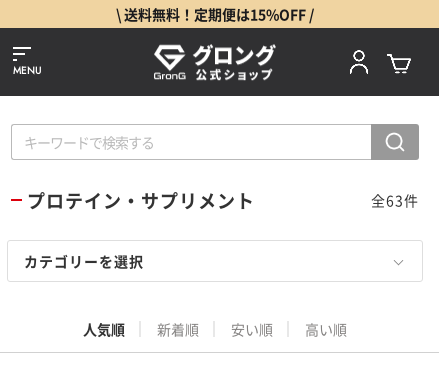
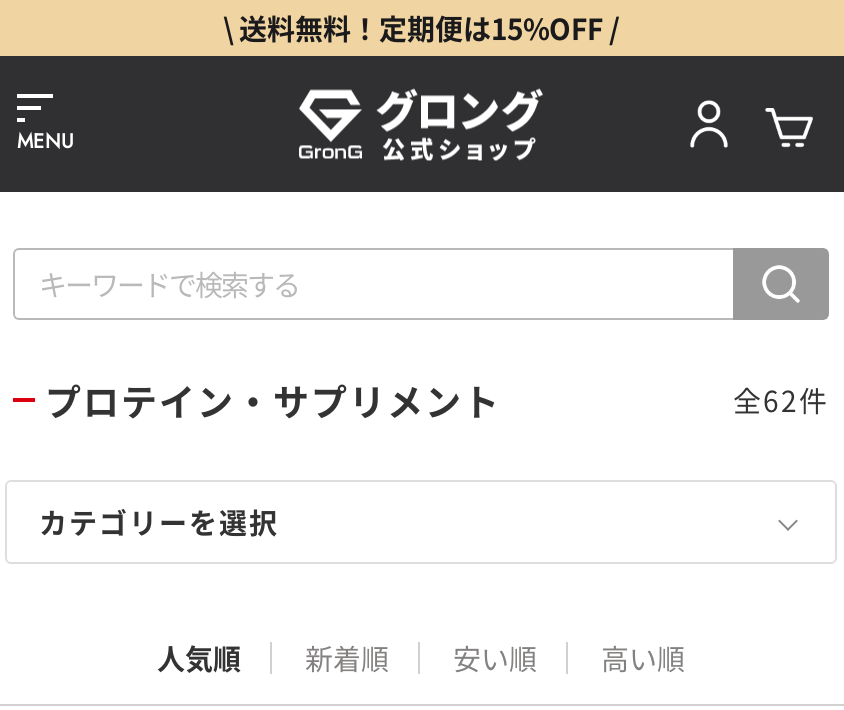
[371,190,419,210] 全63件 -> [733,380,829,420] 全62件

